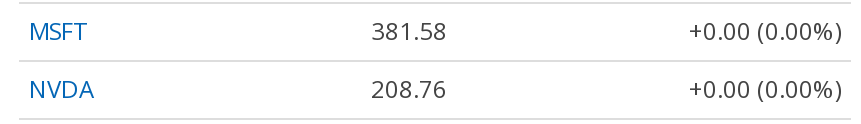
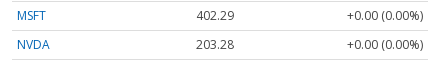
[371,14,447,48] 381.58 -> [196,7,234,24] 402.29
[371,72,447,106] 208.76 -> [196,36,234,53] 203.28

